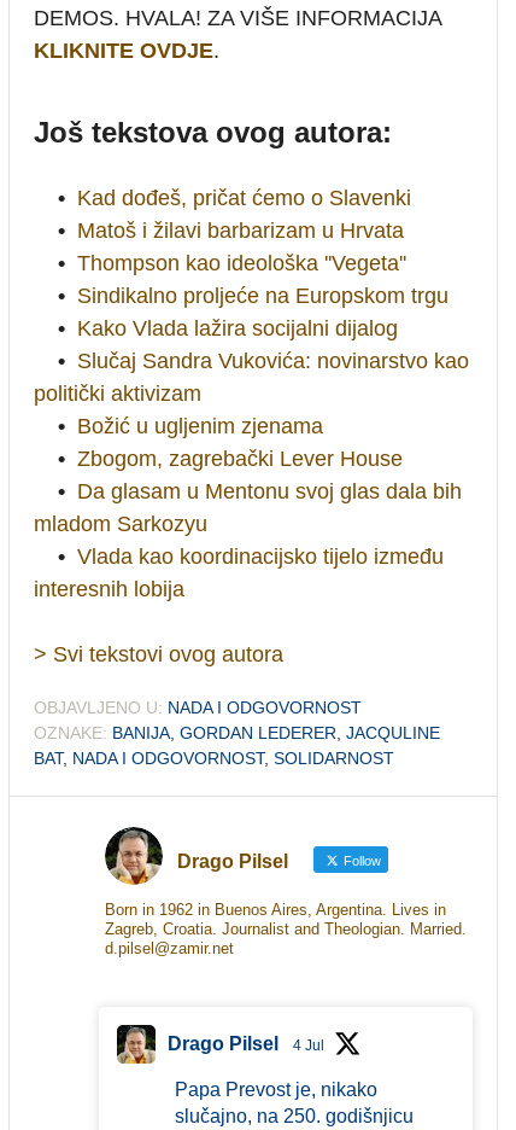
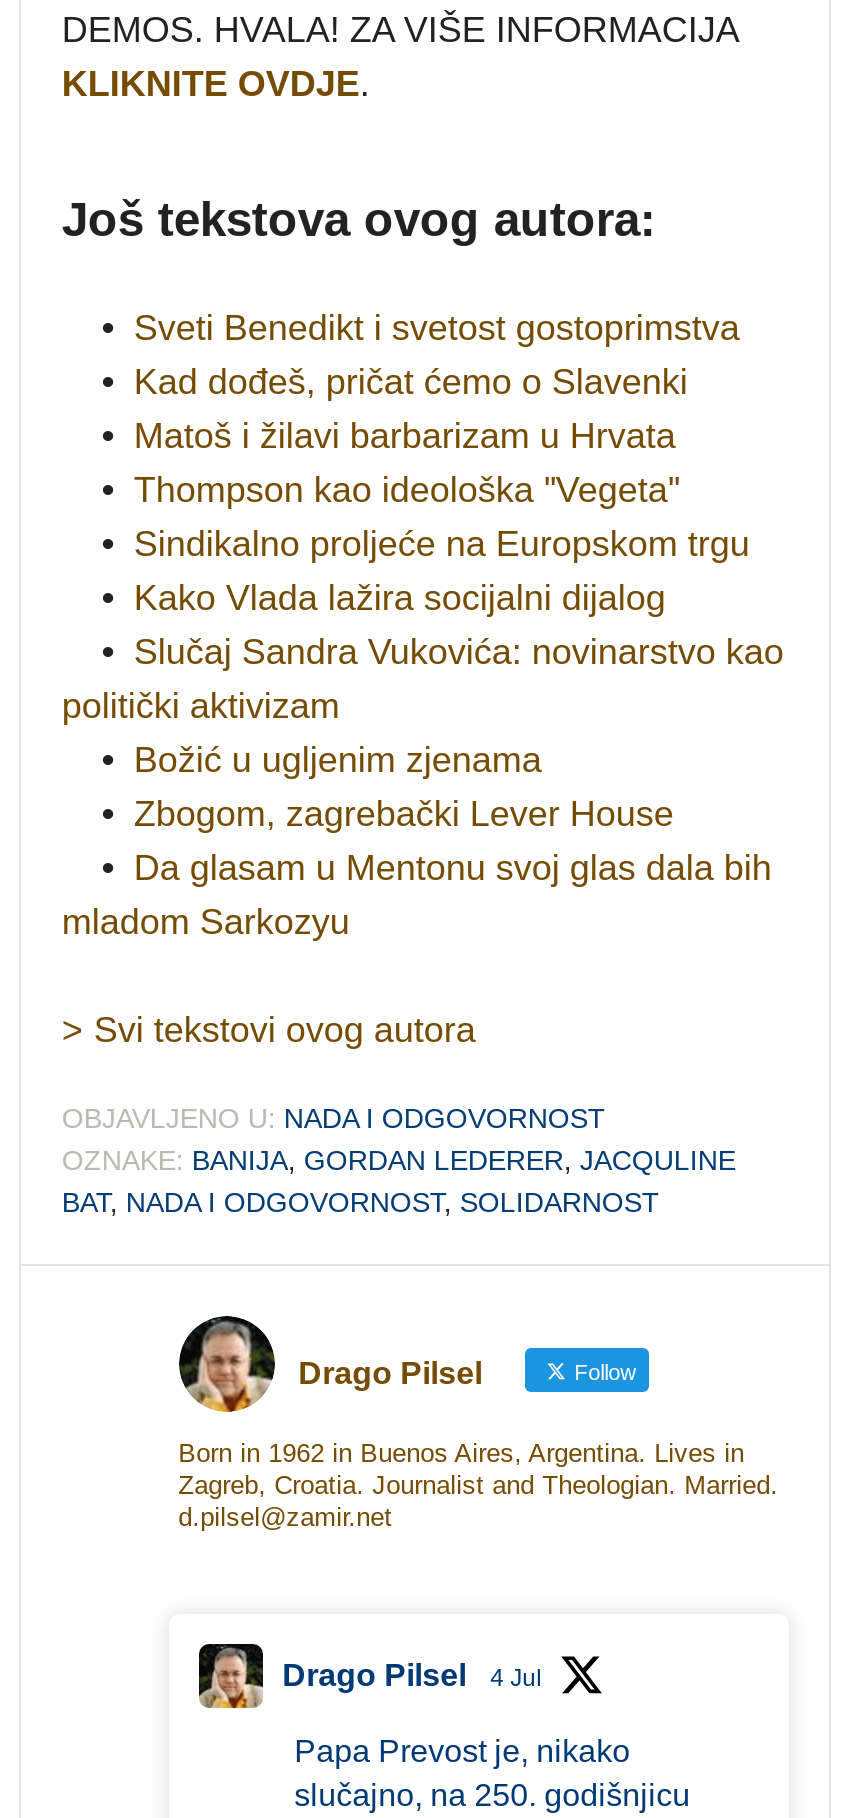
none -> [102,308,740,348] • Sveti Benedikt i svetost gostoprimstva
moved [34,186,469,536] -> [62,362,784,942]: • Kad dođeš, pričat ćemo o Slavenki | • Matoš i žilavi barbarizam u Hrvata | • Thompson kao ideološka ''Vegeta'' | ... | • Da glasam u Mentonu svoj glas dala bih | mladom Sarkozyu
[34,544,444,601] • Vlada kao koordinacijsko tijelo između | interesnih lobija -> none

